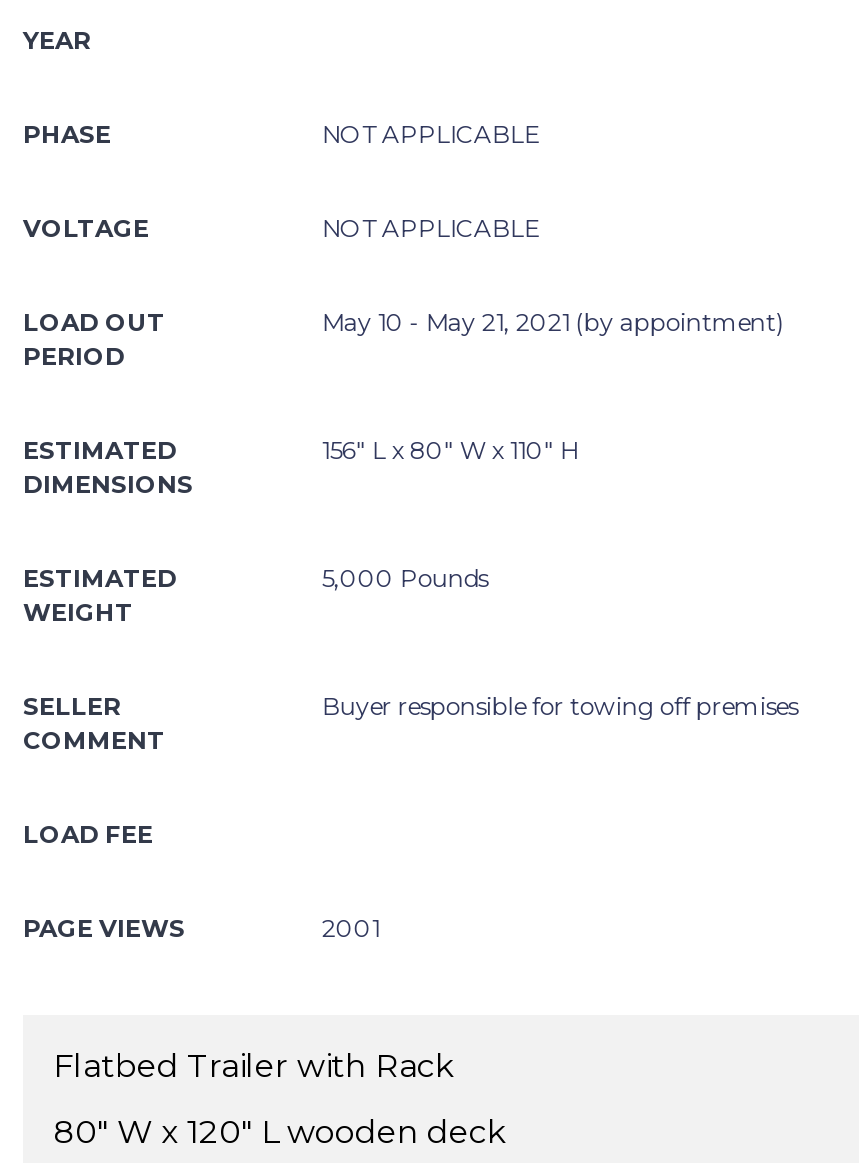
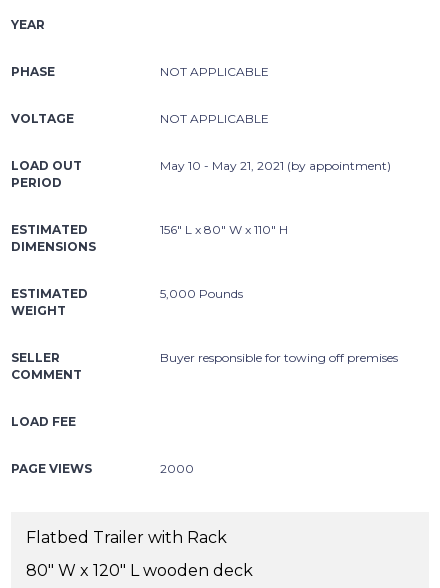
[322,914,380,944] 2001 -> [160,461,194,476] 2000

